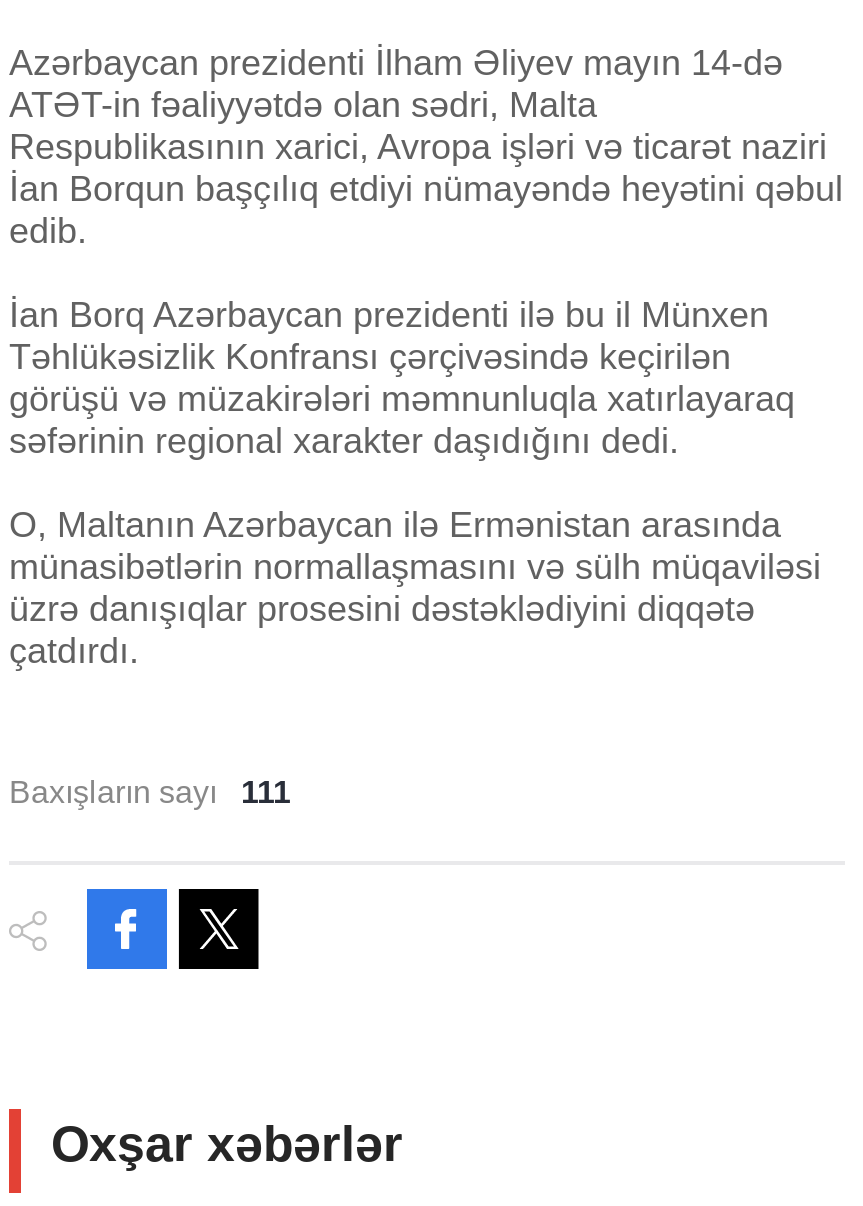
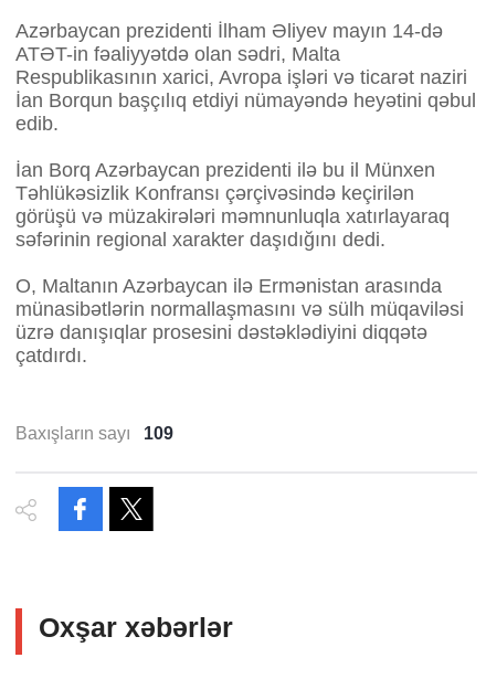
[9,774,291,808] Baxışların sayı 111 -> [15,424,173,442] Baxışların sayı 109

